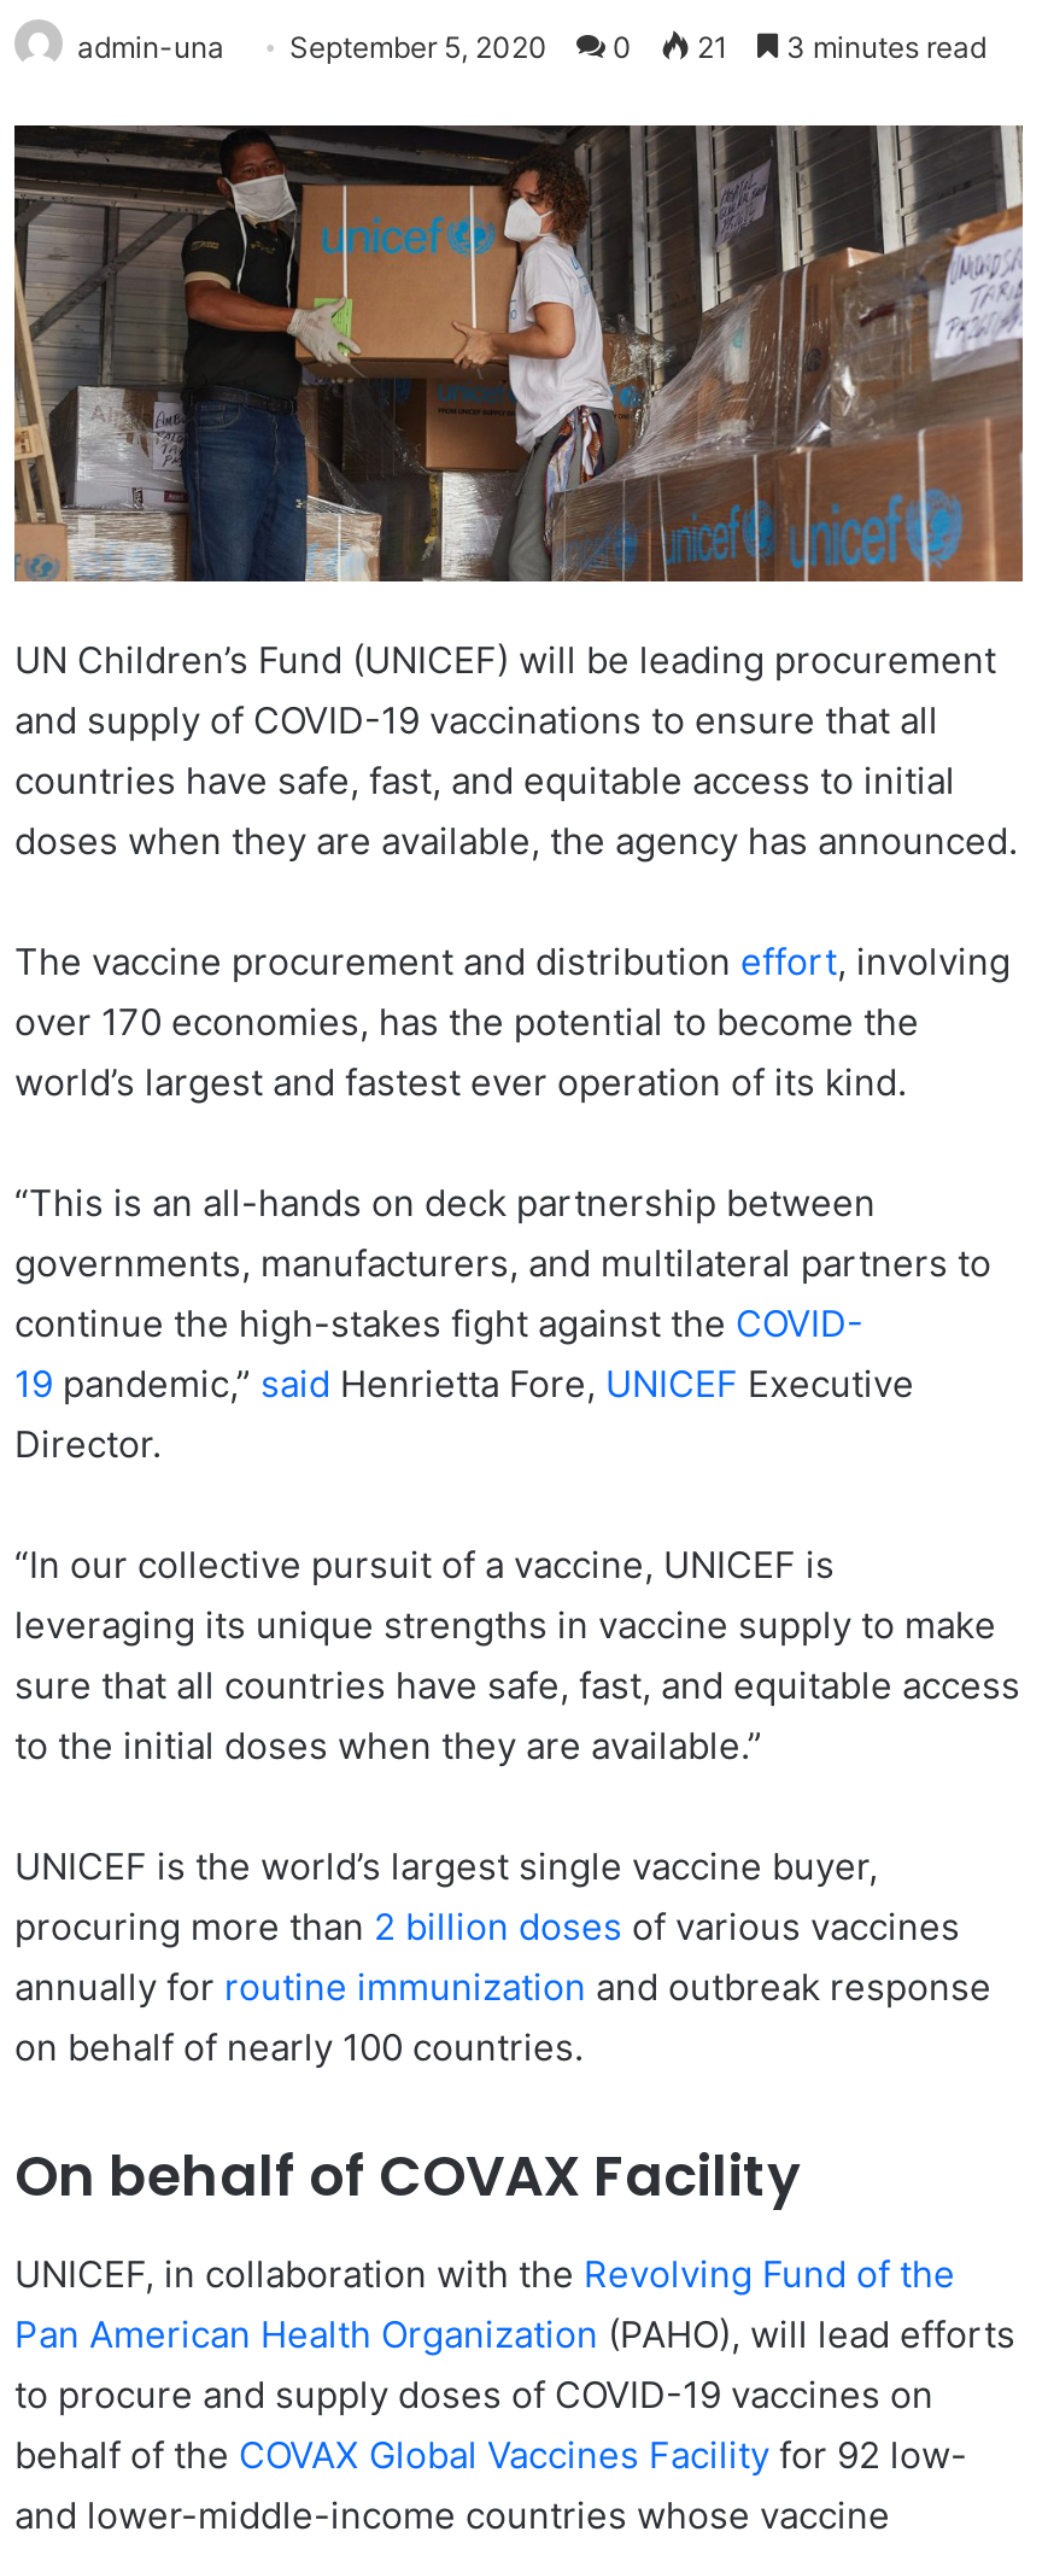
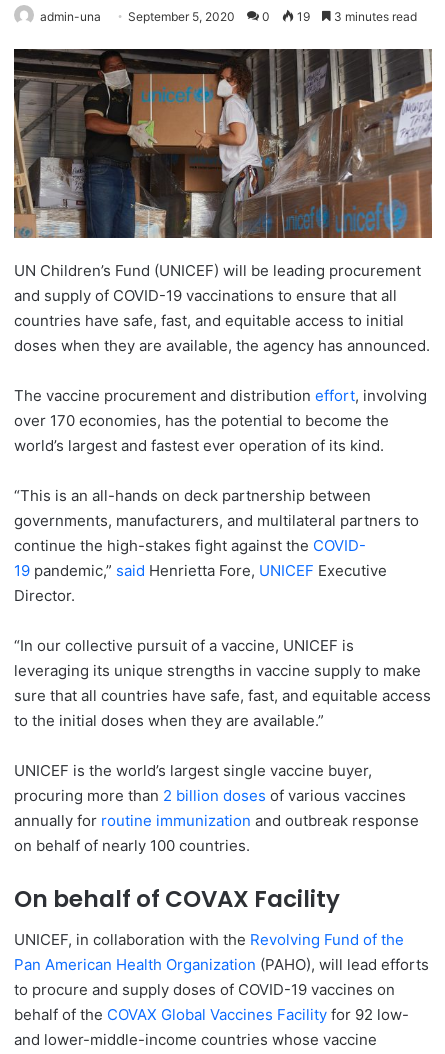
[77,29,986,65] admin-una September 5, 2020 0 21 3 minutes read -> [40,9,417,24] admin-una September 5, 2020 0 19 3 minutes read

